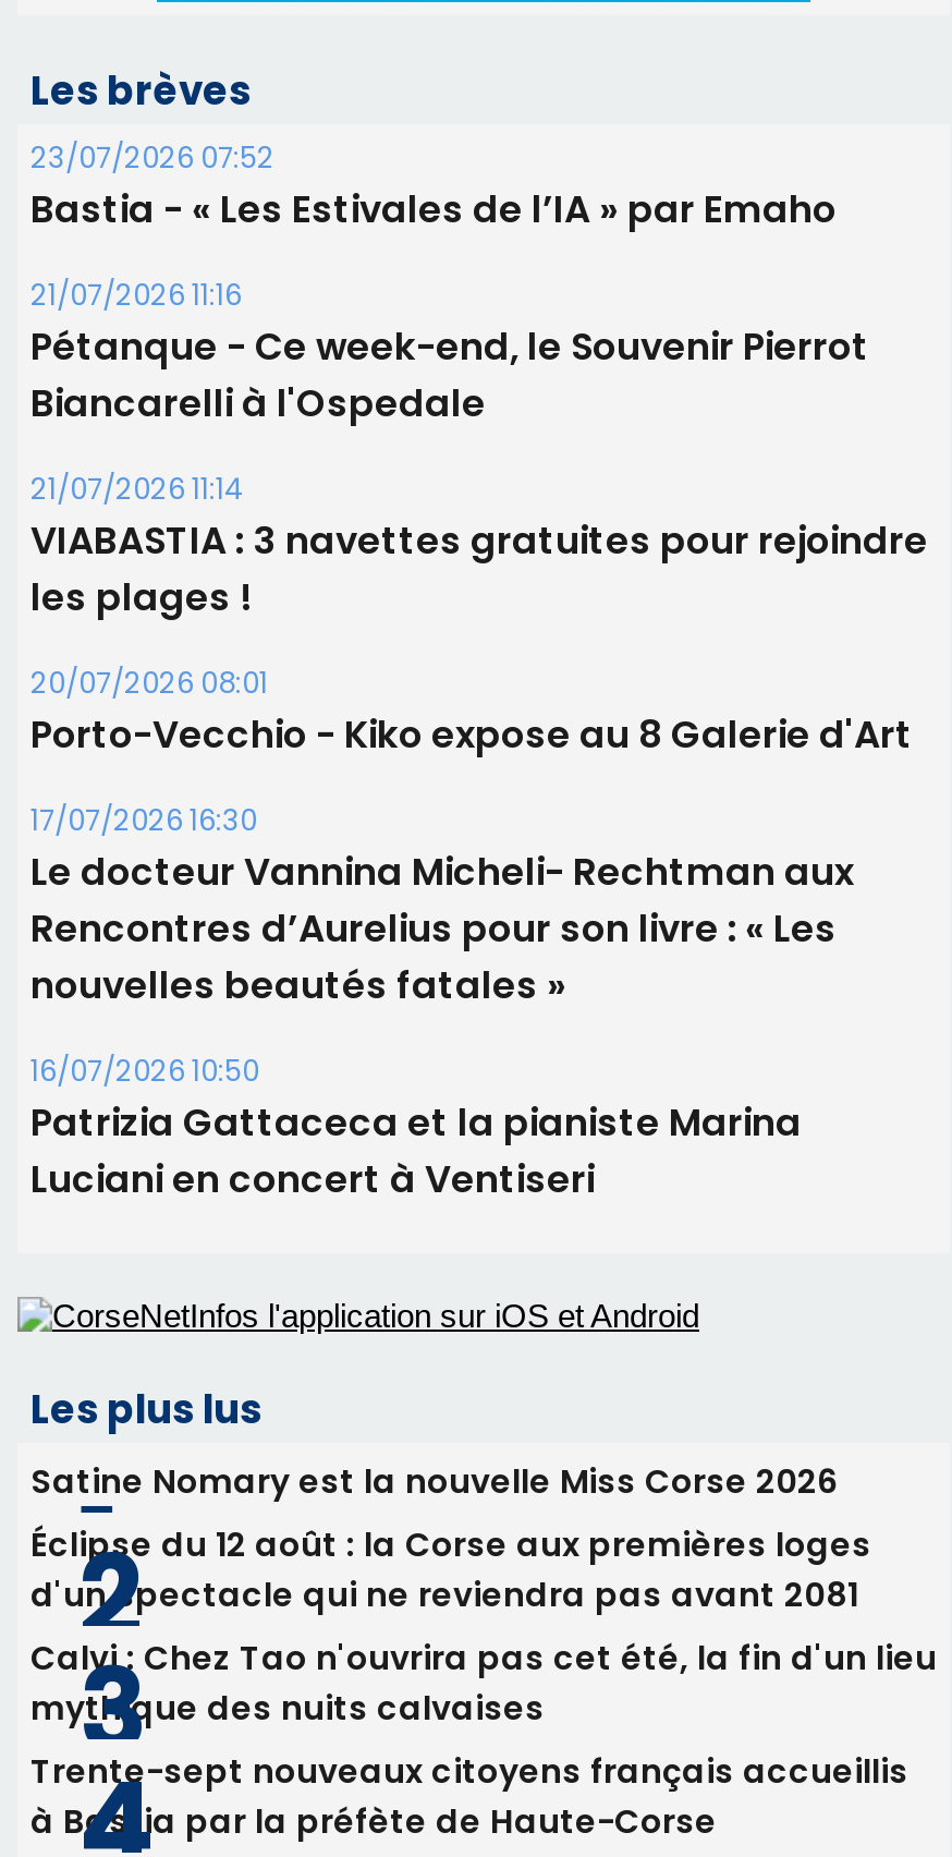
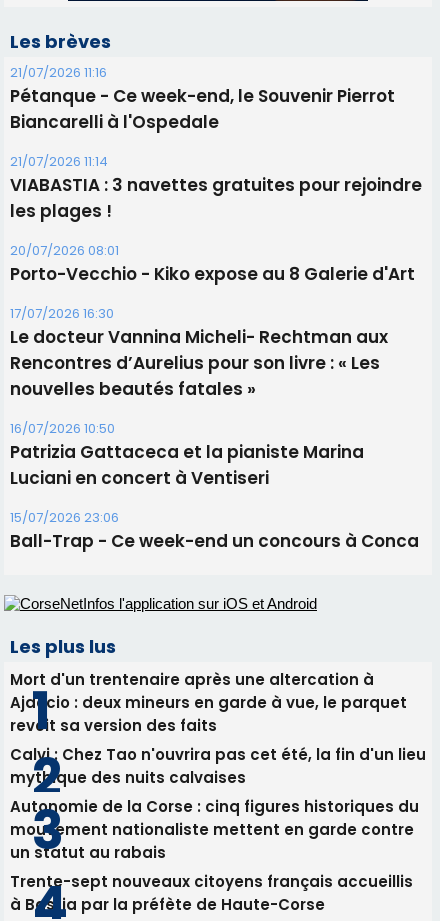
[30,137,837,235] 23/07/2026 07:52 | Bastia - « Les Estivales de l’IA » par Emaho -> none
moved [30,274,928,1205] -> [10,63,422,490]: 21/07/2026 11:16 | Pétanque - Ce week-end, le Souvenir Pierrot | Biancarelli à l'Ospedale | ... | Patrizia Gattaceca et la pianiste Marina | Luciani en concert à Ventiseri
none -> [10,508,419,553] 15/07/2026 23:06 | Ball-Trap - Ce week-end un concours à Conca
[30,1457,871,1617] Satine Nomary est la nouvelle Miss Corse 2026 | Éclipse du 12 août : la Corse aux premières loges | d'un spectacle qui ne reviendra pas avant 2081 -> [10,669,407,736] Mort d'un trentenaire après une altercation à | Ajaccio : deux mineurs en garde à vue, le parquet | revoit sa version des faits
none -> [10,796,419,863] Autonomie de la Corse : cinq figures historiques du | mouvement nationaliste mettent en garde contre | un statut au rabais

